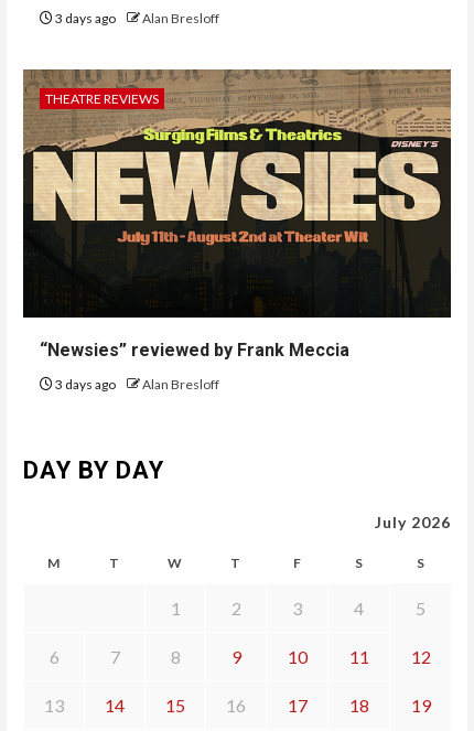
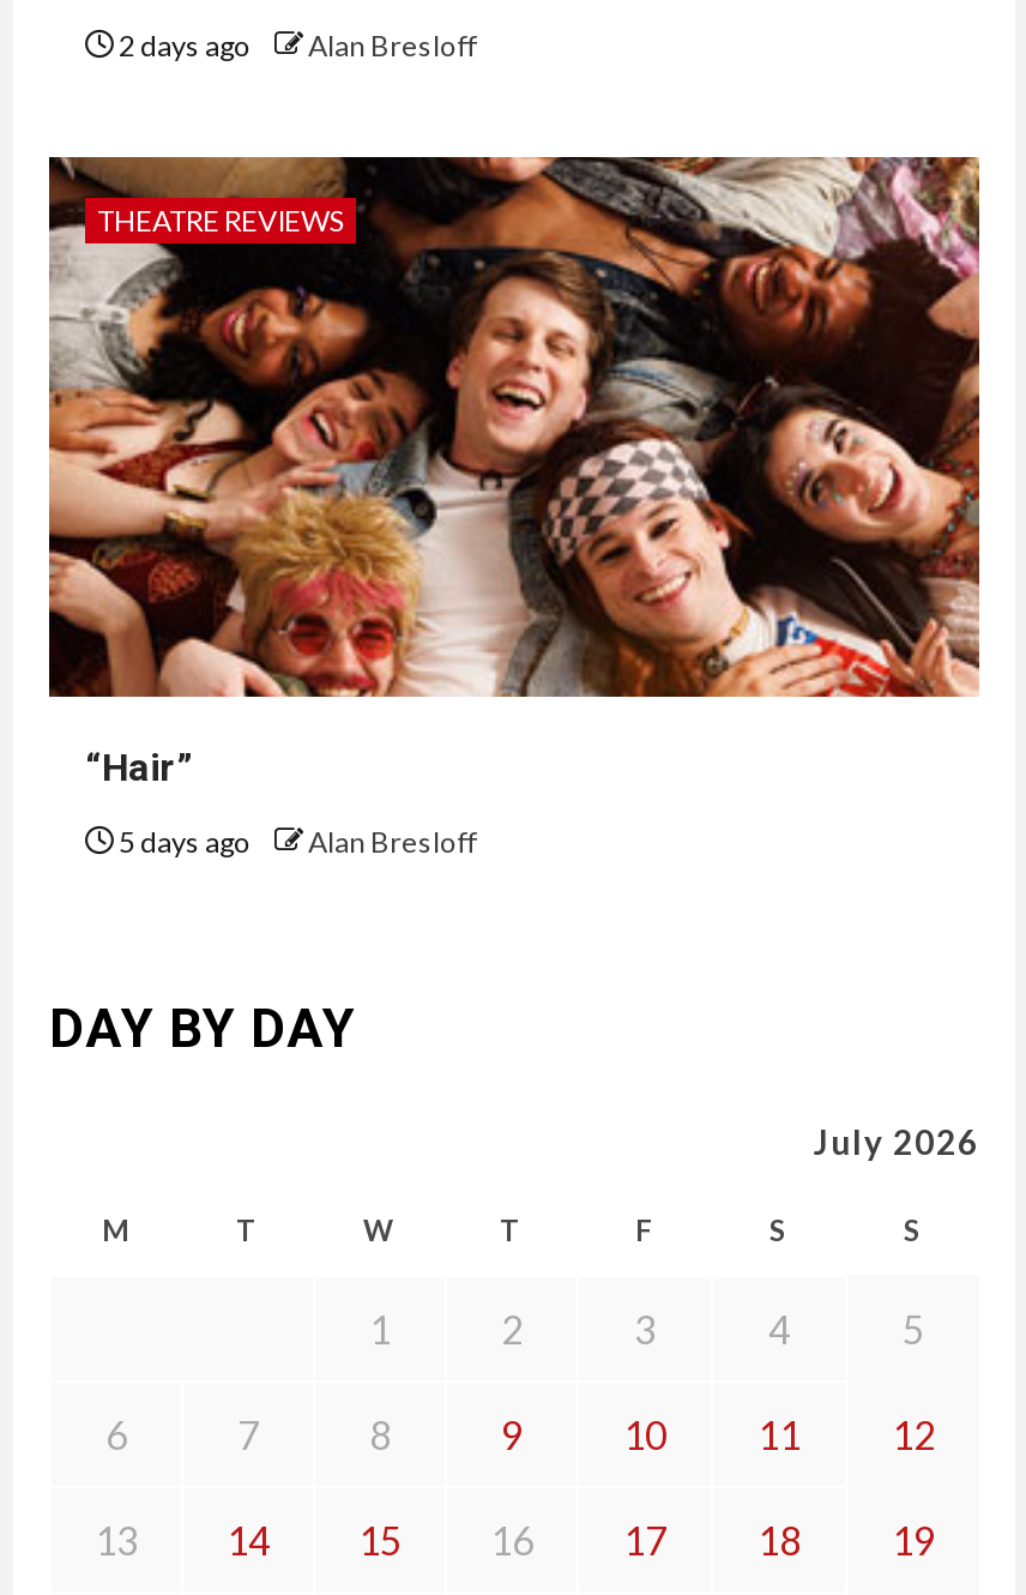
[53,10,219,27] 3 days ago Alan Bresloff -> [114,27,476,63] 2 days ago Alan Bresloff
[22,68,452,361] [image] | “Newsies” reviewed by Frank Meccia -> [47,156,982,790] [image] | “Hair”
[53,376,219,393] 3 days ago Alan Bresloff -> [114,823,476,859] 5 days ago Alan Bresloff

